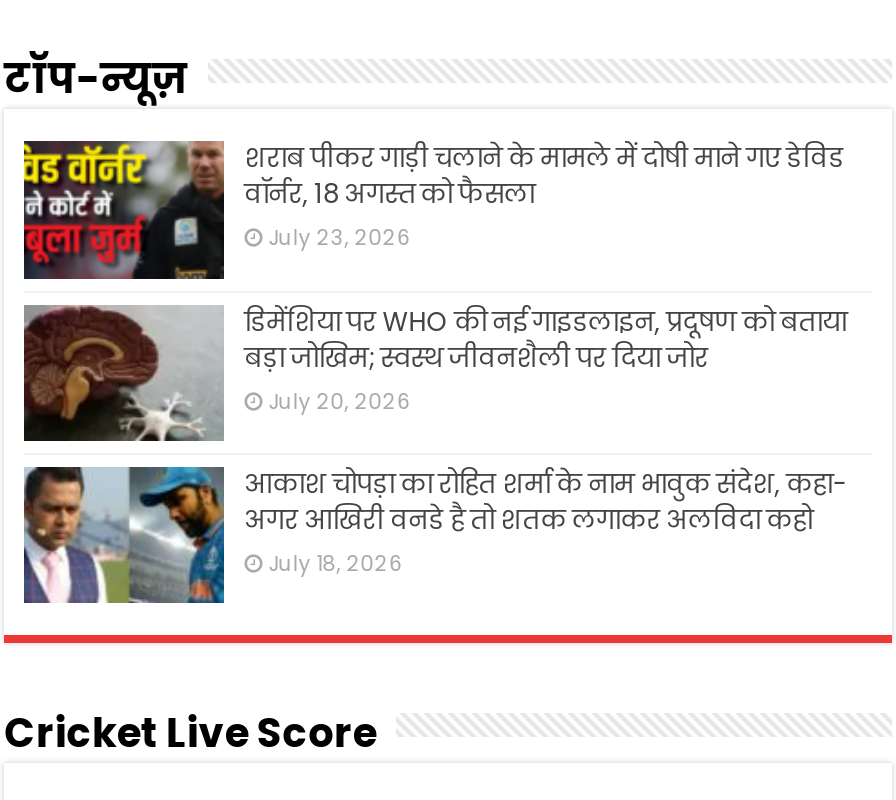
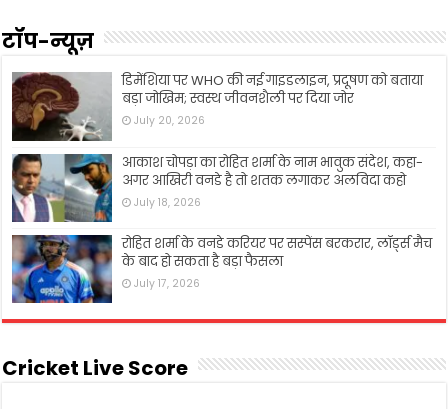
[22,139,844,279] [image] | शराब पीकर गाड़ी चलाने के मामले में दोषी माने गए डेविड | वॉर्नर, 18 अगस्त को फैसला | July 23, 2026 -> none
moved [22,302,846,578] -> [11,71,423,210]: [image] | डिमेंशिया पर WHO की नई गाइडलाइन, प्रदूषण को बताया | बड़ा जोखिम; स्वस्थ जीवनशैली पर दिया जोर | July 20, 2026 | आकाश चोपड़ा का रोहित शर्मा के नाम भावुक संदेश, कहा- | अगर आखिरी वनडे है तो शतक लगाकर अलविदा कहो | July 18, 2026
none -> [12,234,432,304] [image] | रोहित शर्मा के वनडे करियर पर सस्पेंस बरकरार, लॉर्ड्स मैच | के बाद हो सकता है बड़ा फैसला | July 17, 2026

